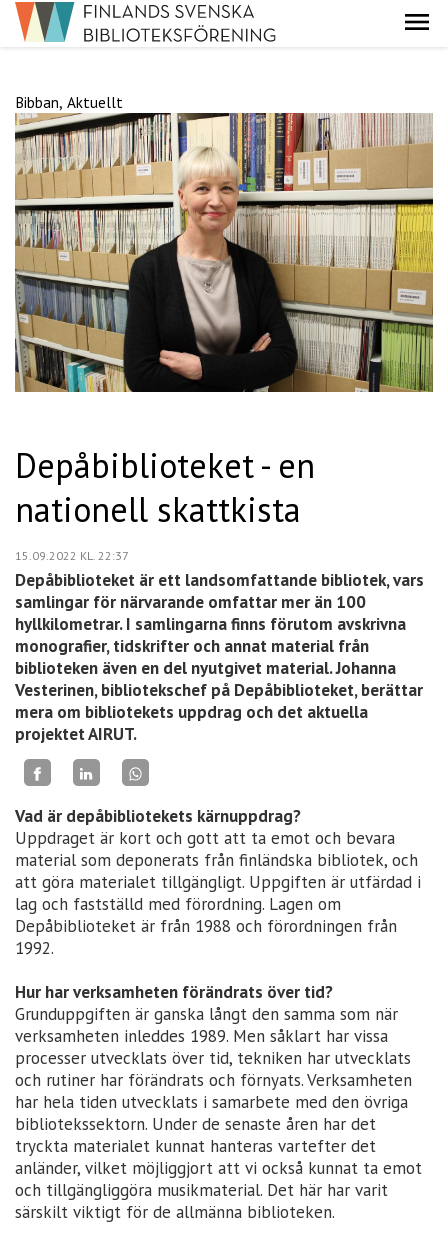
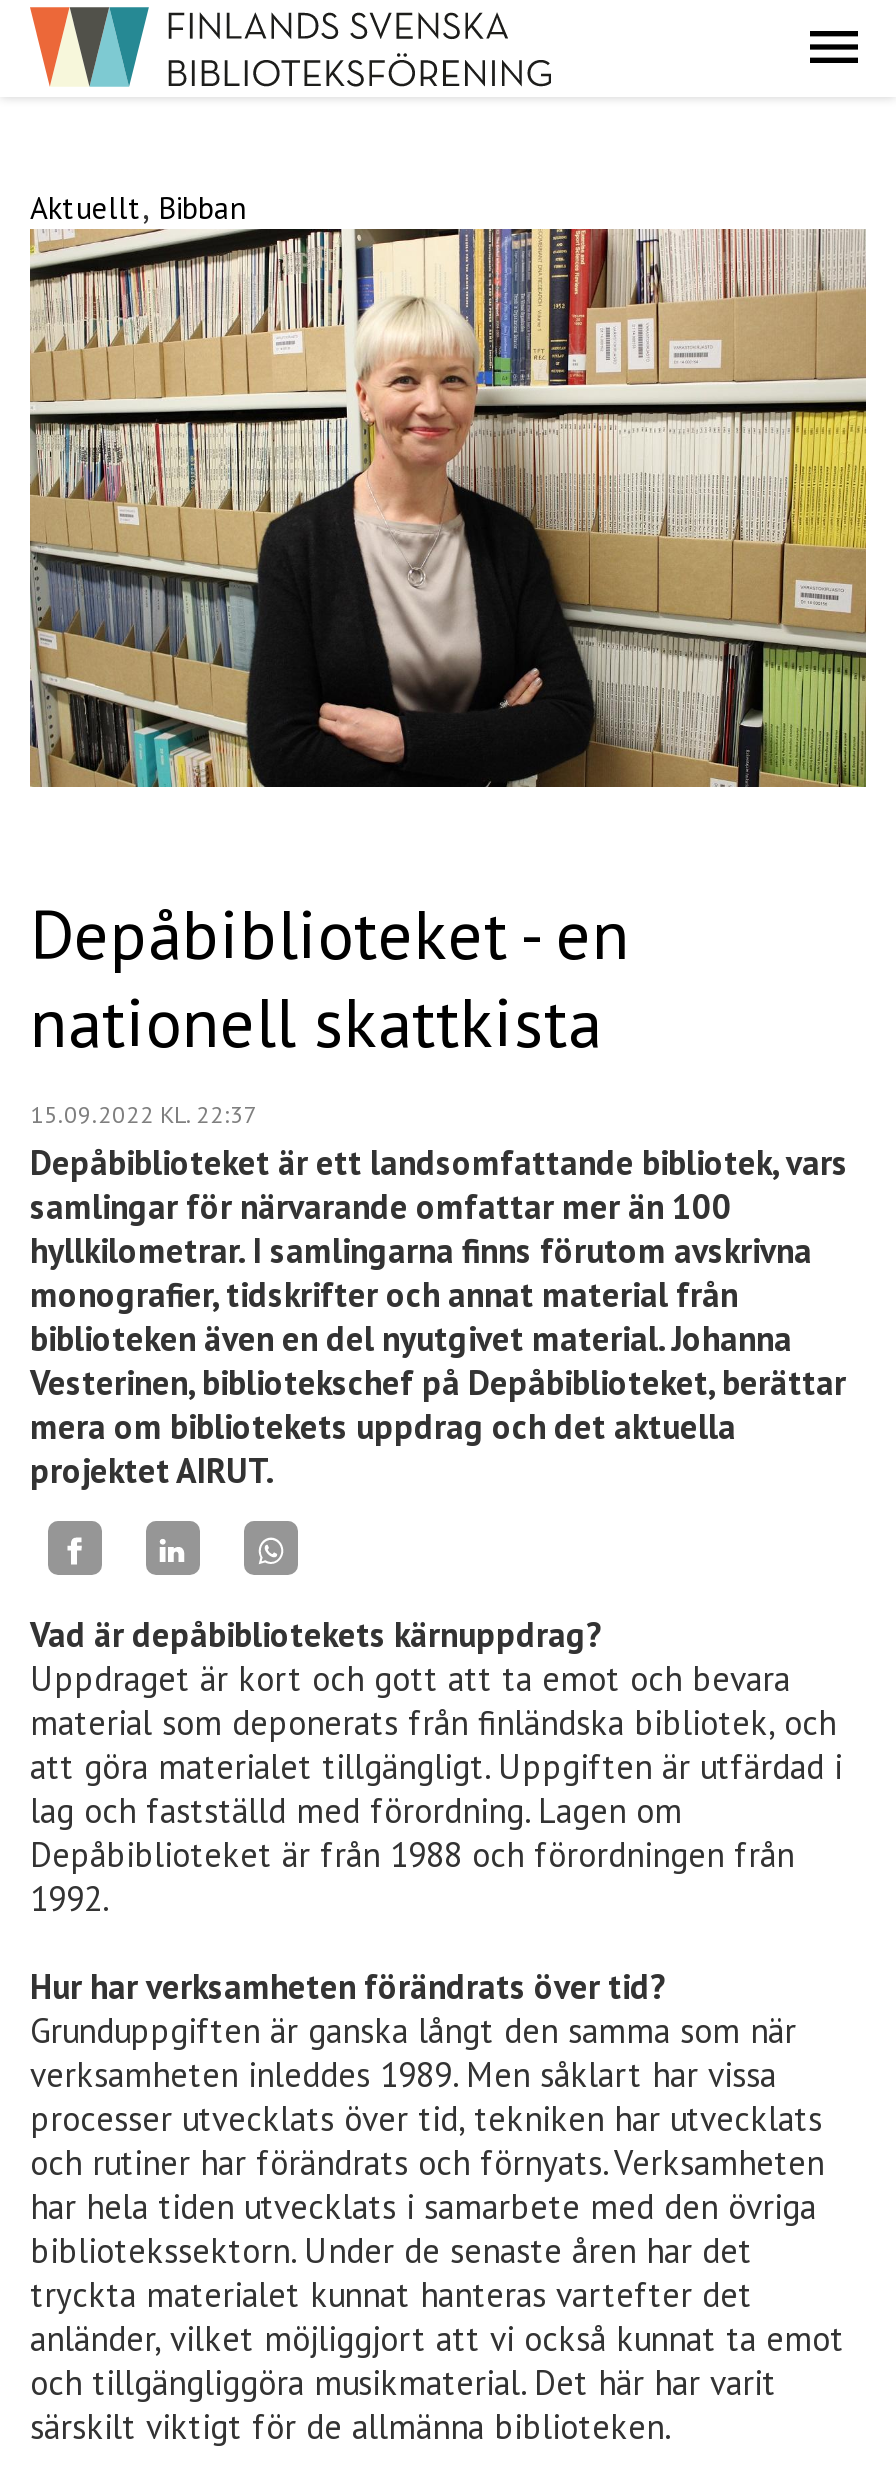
[15,92,123,112] Bibban Aktuellt -> [30,187,246,227] Aktuellt Bibban

